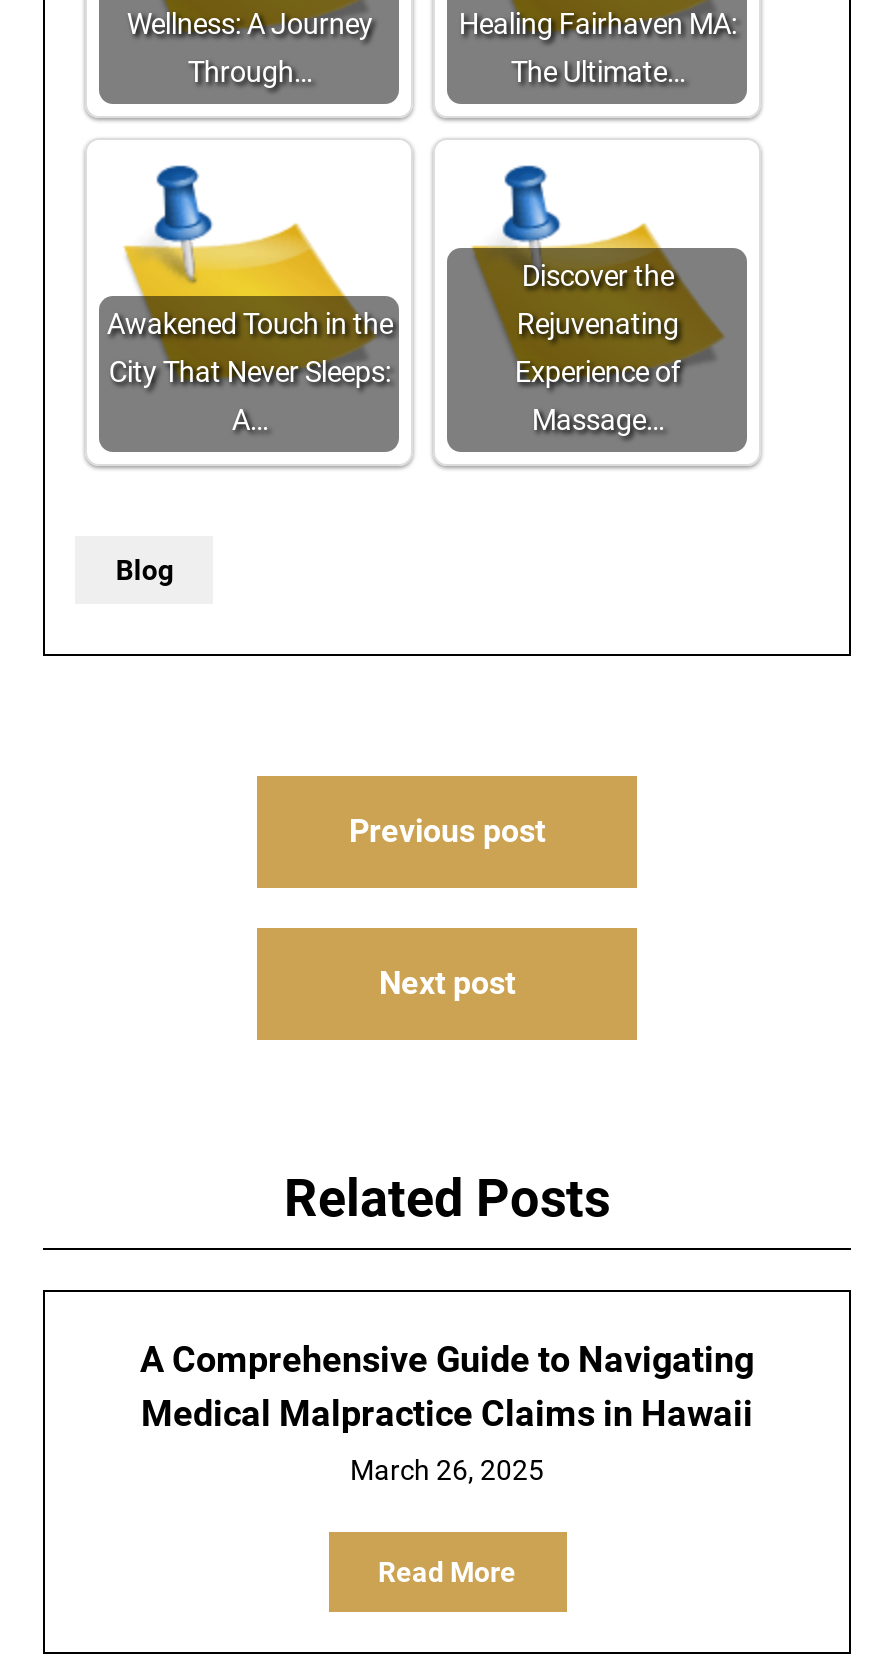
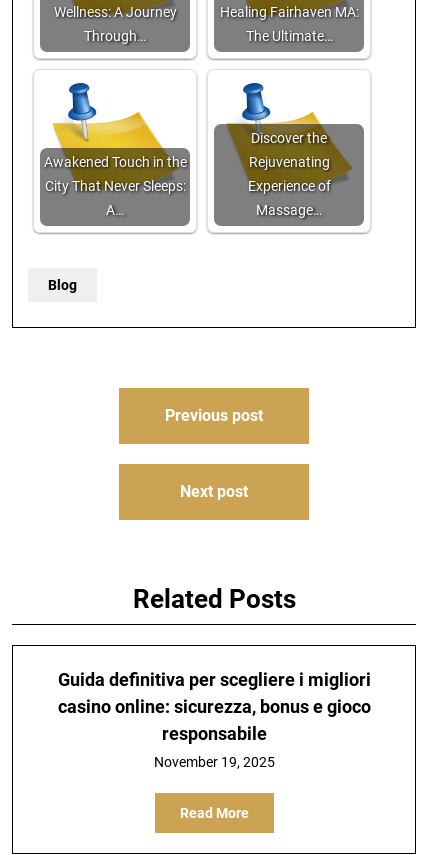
[140,1338,754,1434] A Comprehensive Guide to Navigating | Medical Malpractice Claims in Hawaii -> [57,669,370,744] Guida definitiva per scegliere i migliori | casino online: sicurezza, bonus e gioco | responsabile
[350,1454,544,1486] March 26, 2025 -> [153,754,274,770] November 19, 2025

